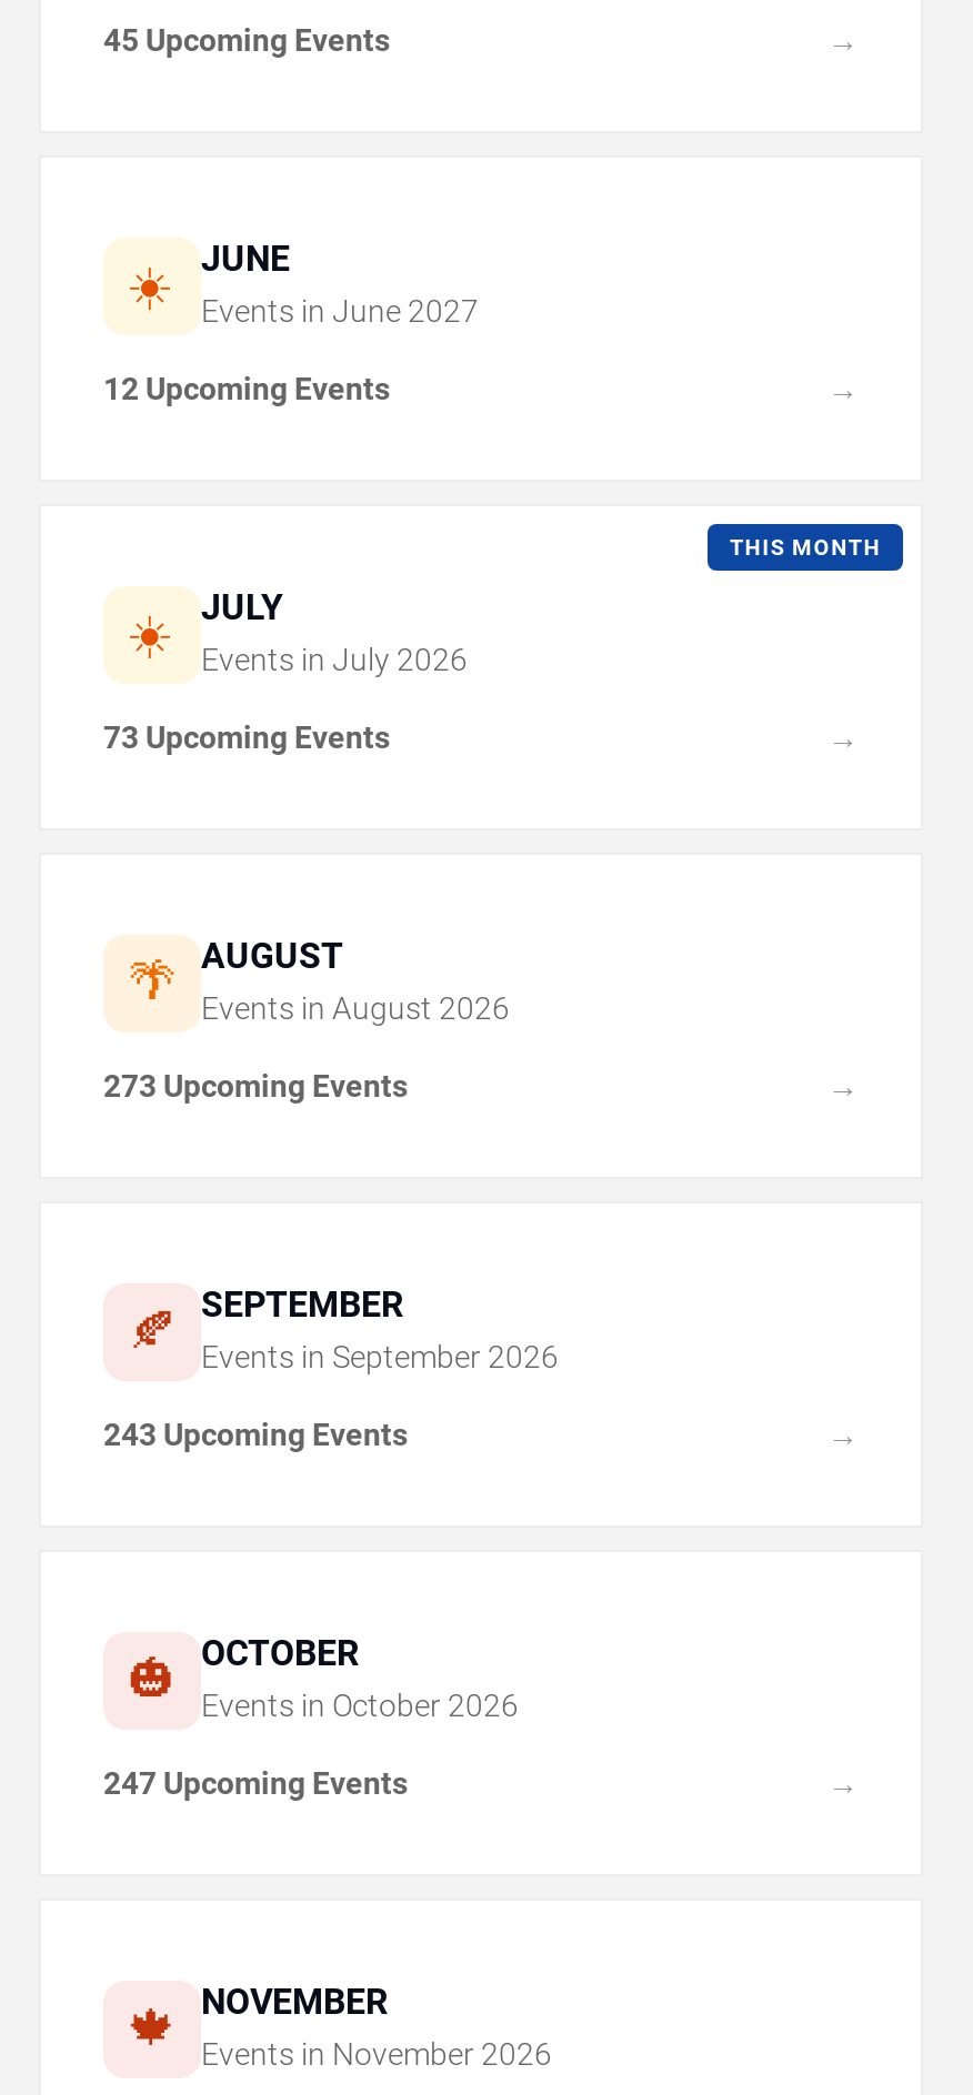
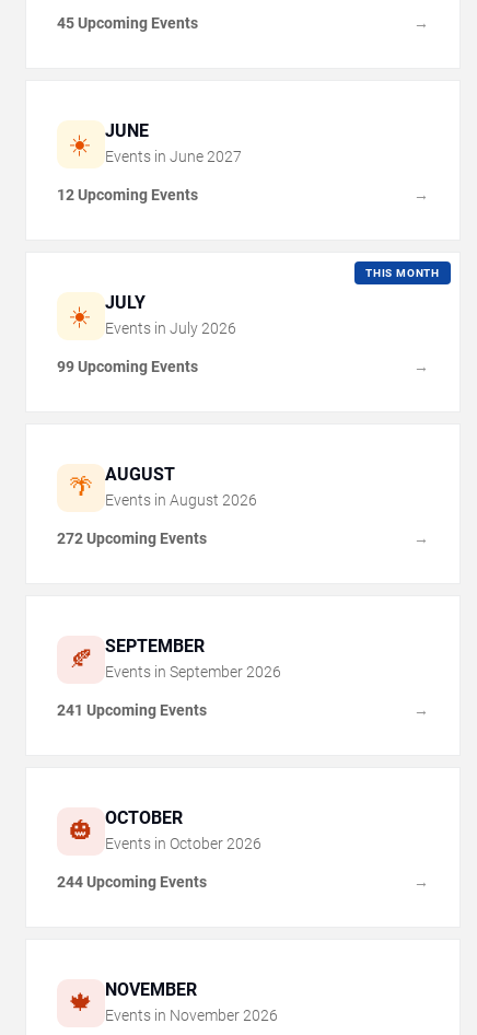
[103,718,390,754] 73 Upcoming Events -> [57,357,198,375] 99 Upcoming Events
[103,1067,408,1102] 273 Upcoming Events -> [57,529,207,546] 272 Upcoming Events
[103,1416,408,1451] 243 Upcoming Events -> [57,701,207,718] 241 Upcoming Events
[103,1764,408,1800] 247 Upcoming Events -> [57,873,207,890] 244 Upcoming Events

